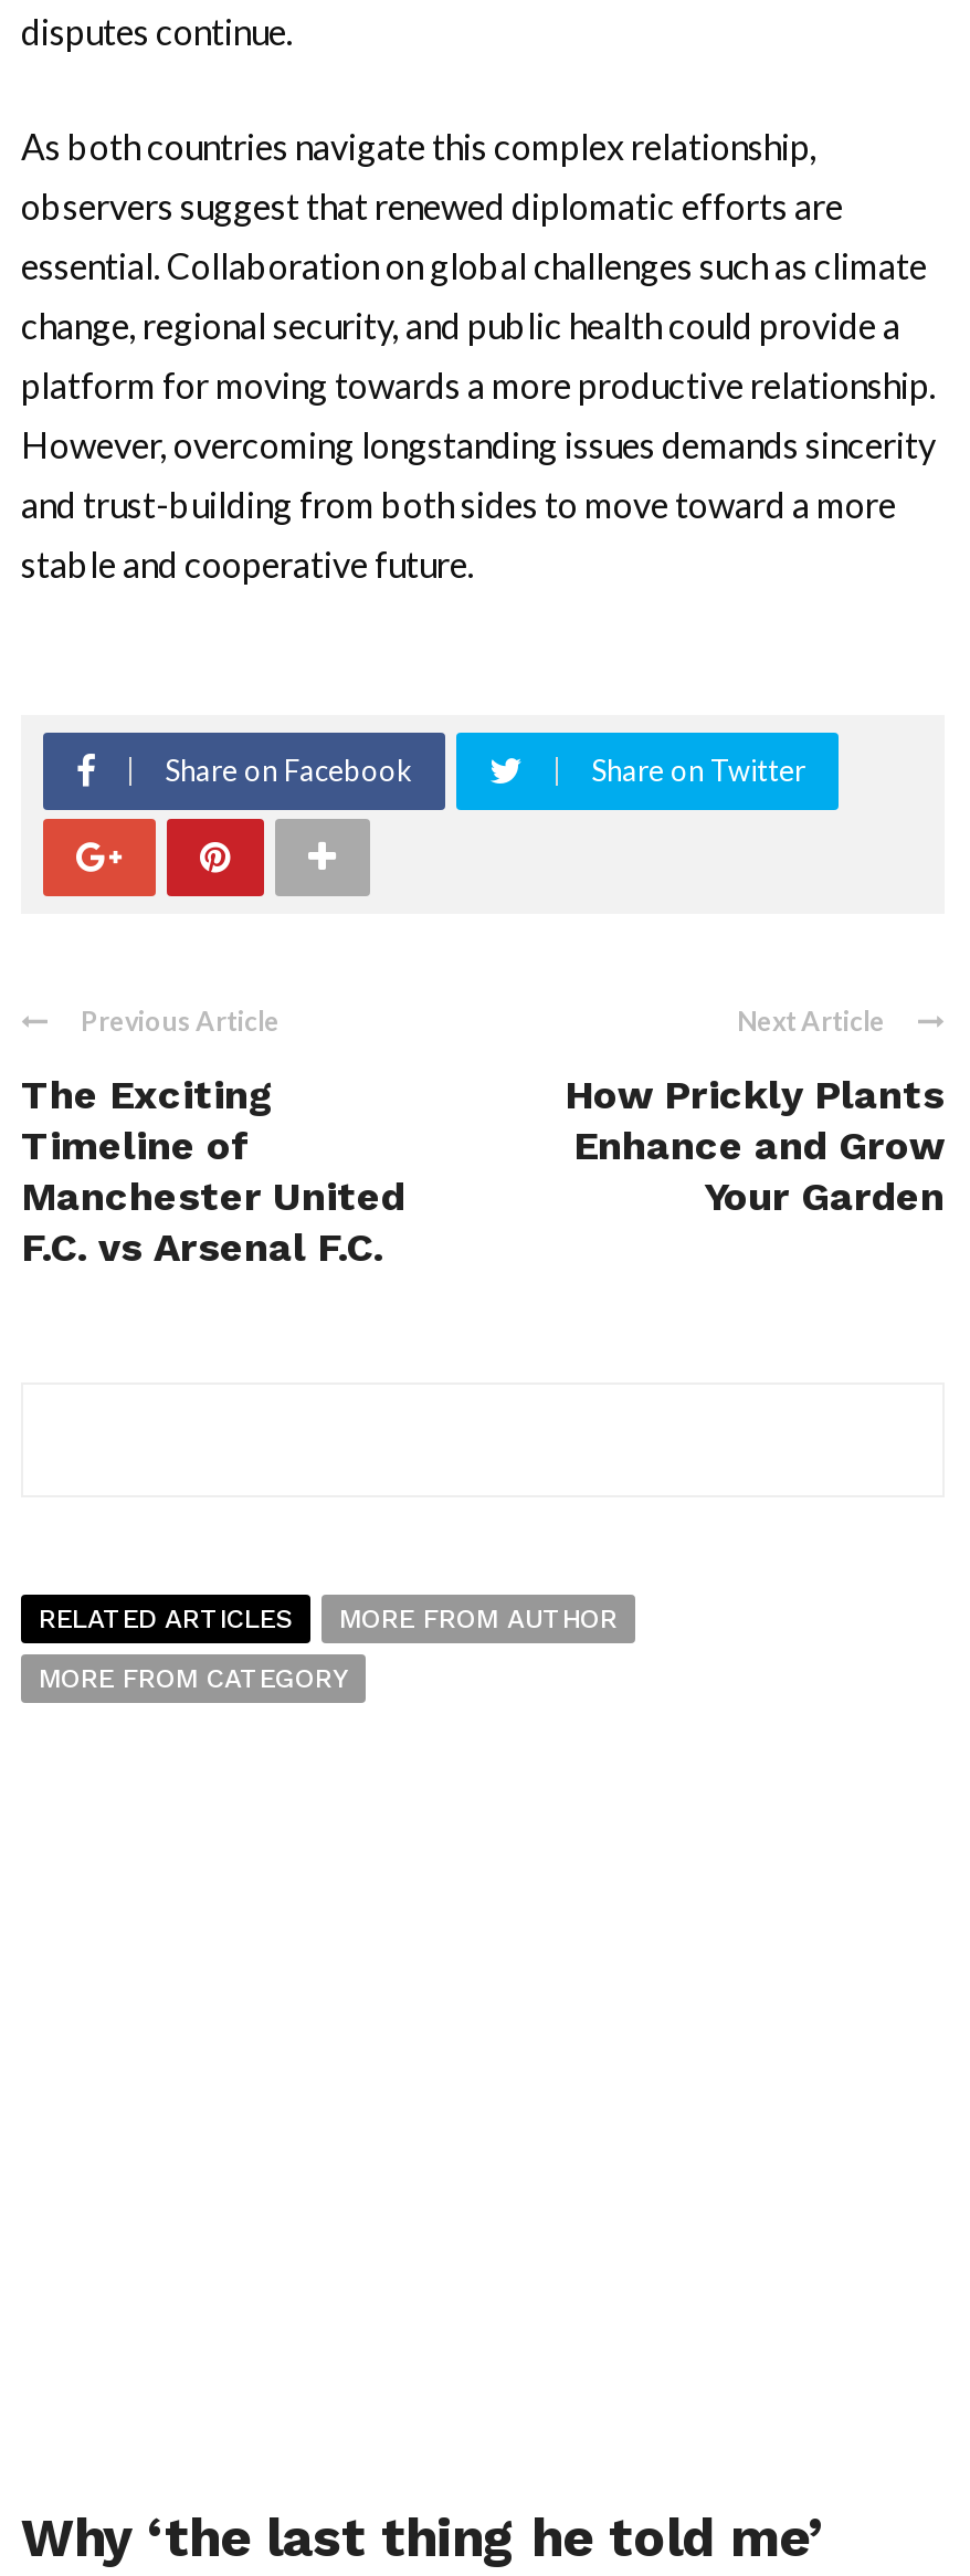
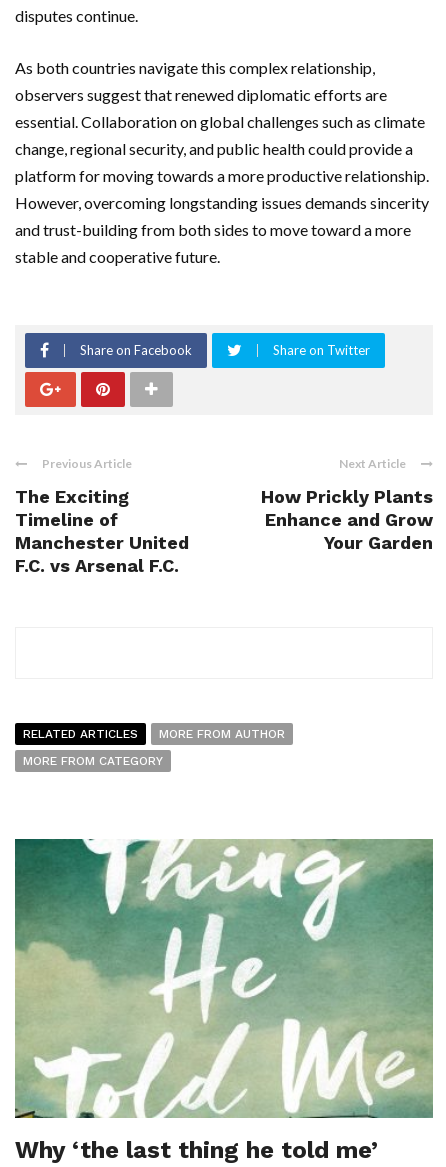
none -> [14,838,434,1119] [image]

